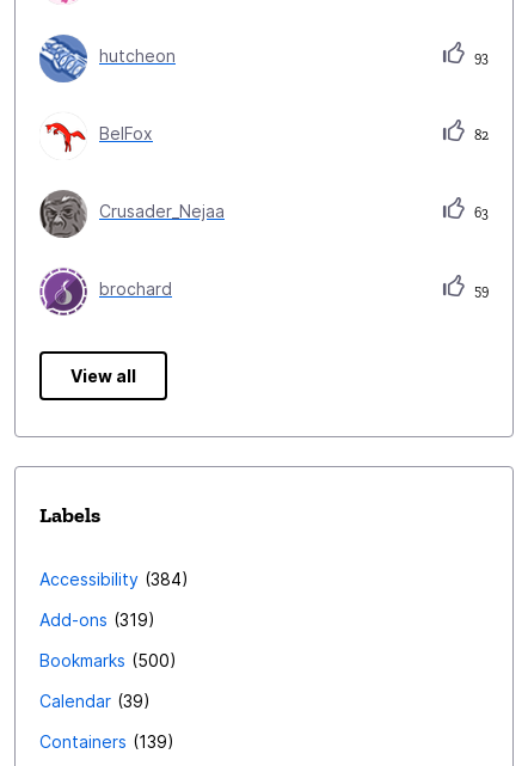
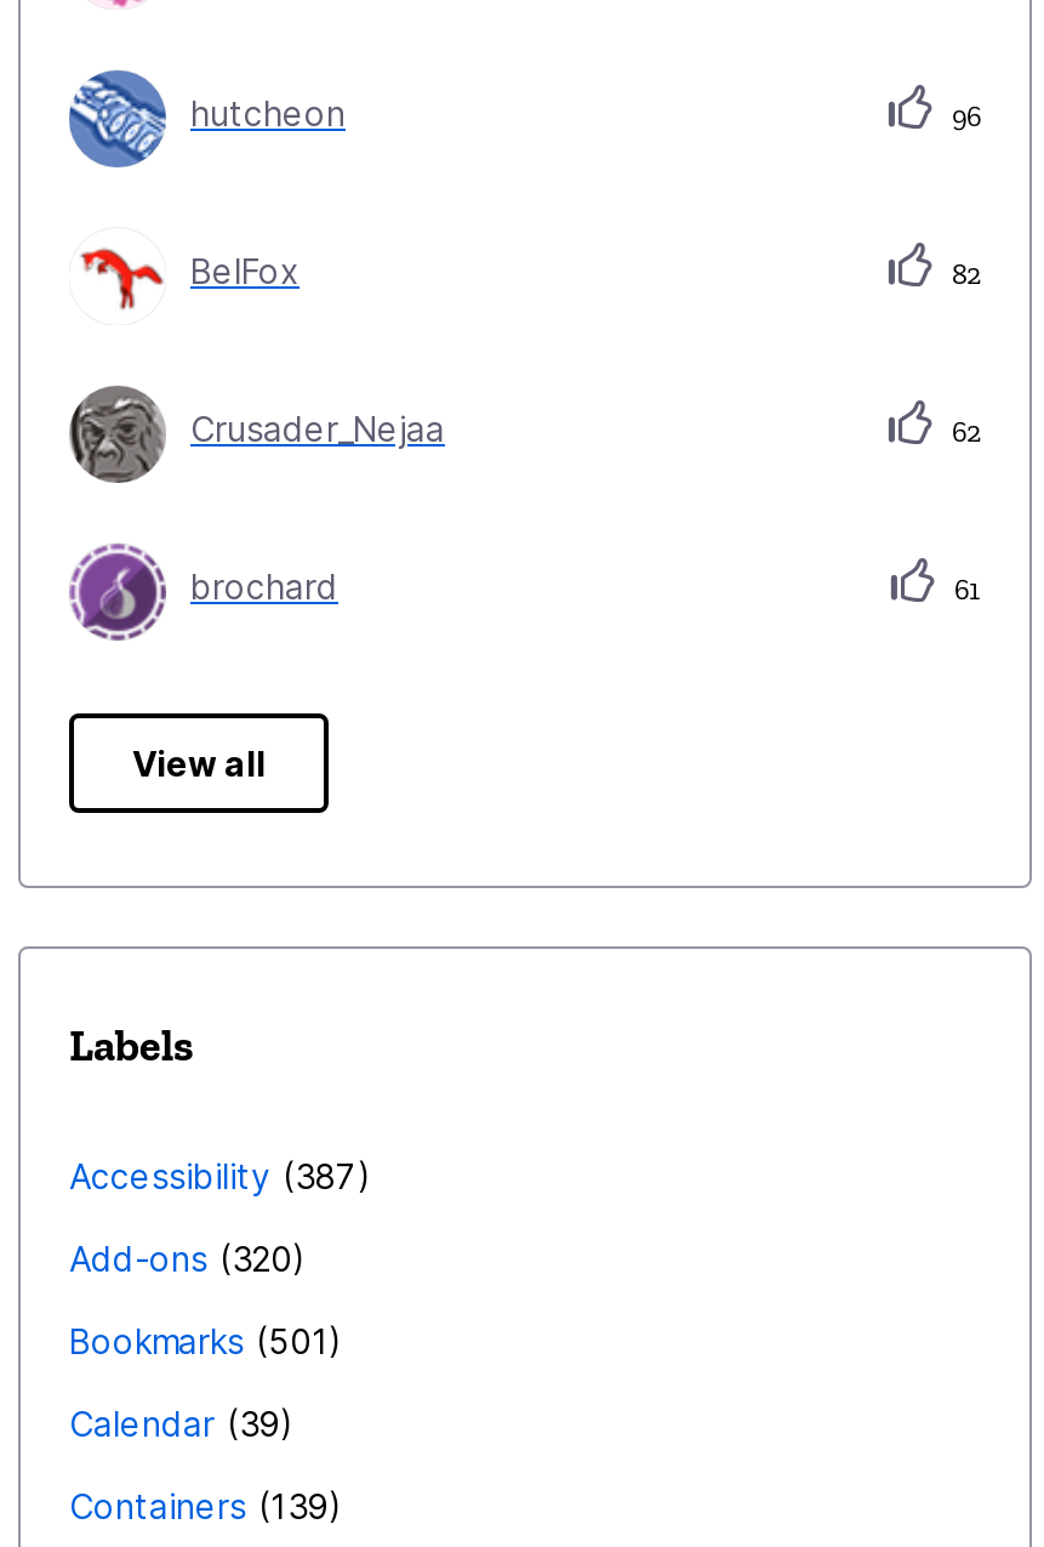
[471,49,489,66] 93 -> [945,99,981,133] 96
[471,204,489,221] 63 -> [945,415,981,449] 62
[471,282,489,299] 59 -> [947,573,981,607] 61
[39,569,182,589] Accessibility 384 -> [69,1156,358,1197] Accessibility 387
[39,610,148,630] Add-ons 319 -> [69,1238,292,1279] Add-ons 320
[39,650,170,671] Bookmarks 500 -> [69,1321,329,1362] Bookmarks 501

